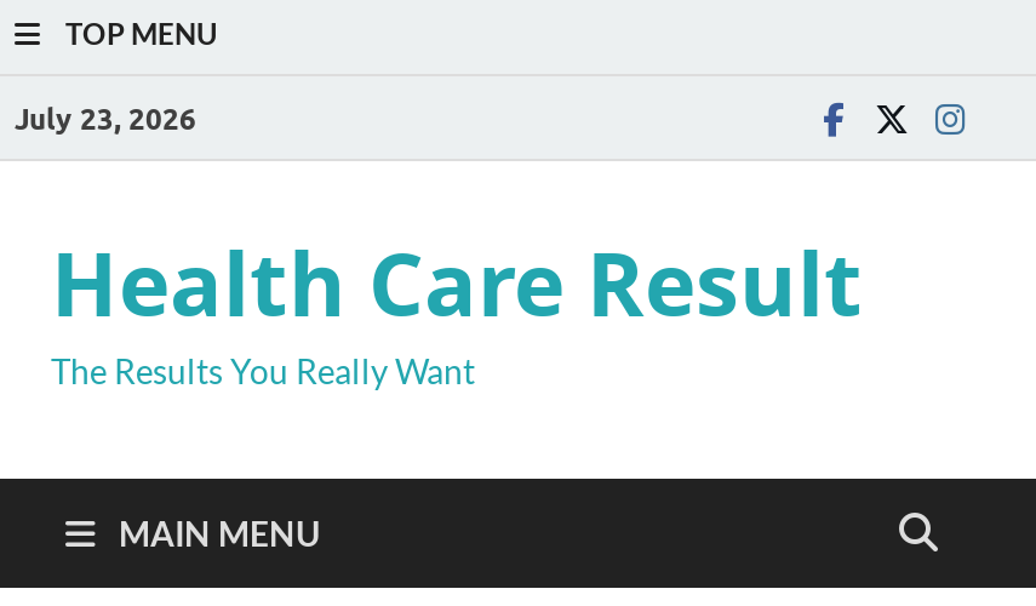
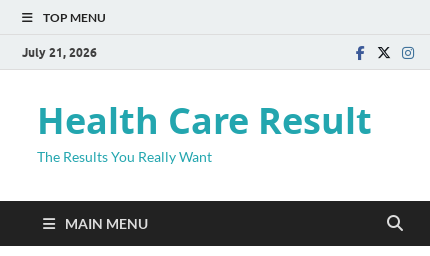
[15,99,196,136] July 23, 2026 -> [22,44,97,59] July 21, 2026

